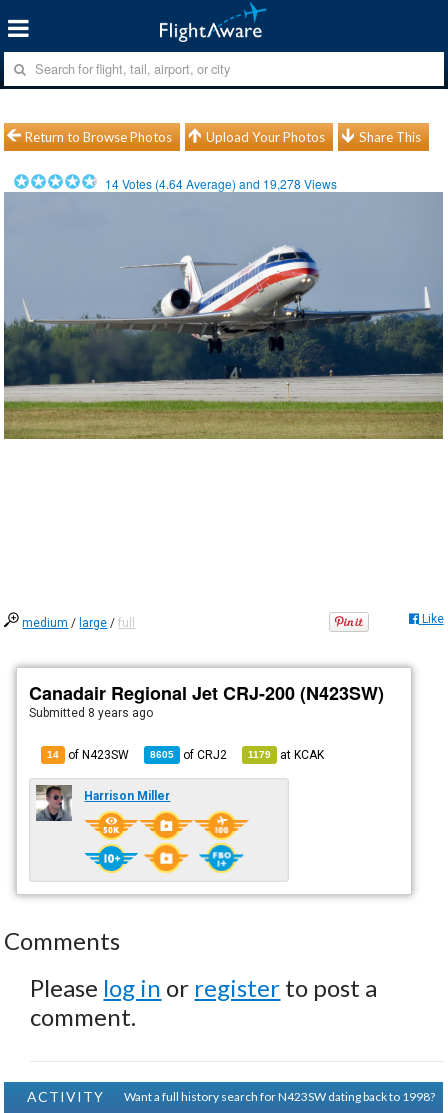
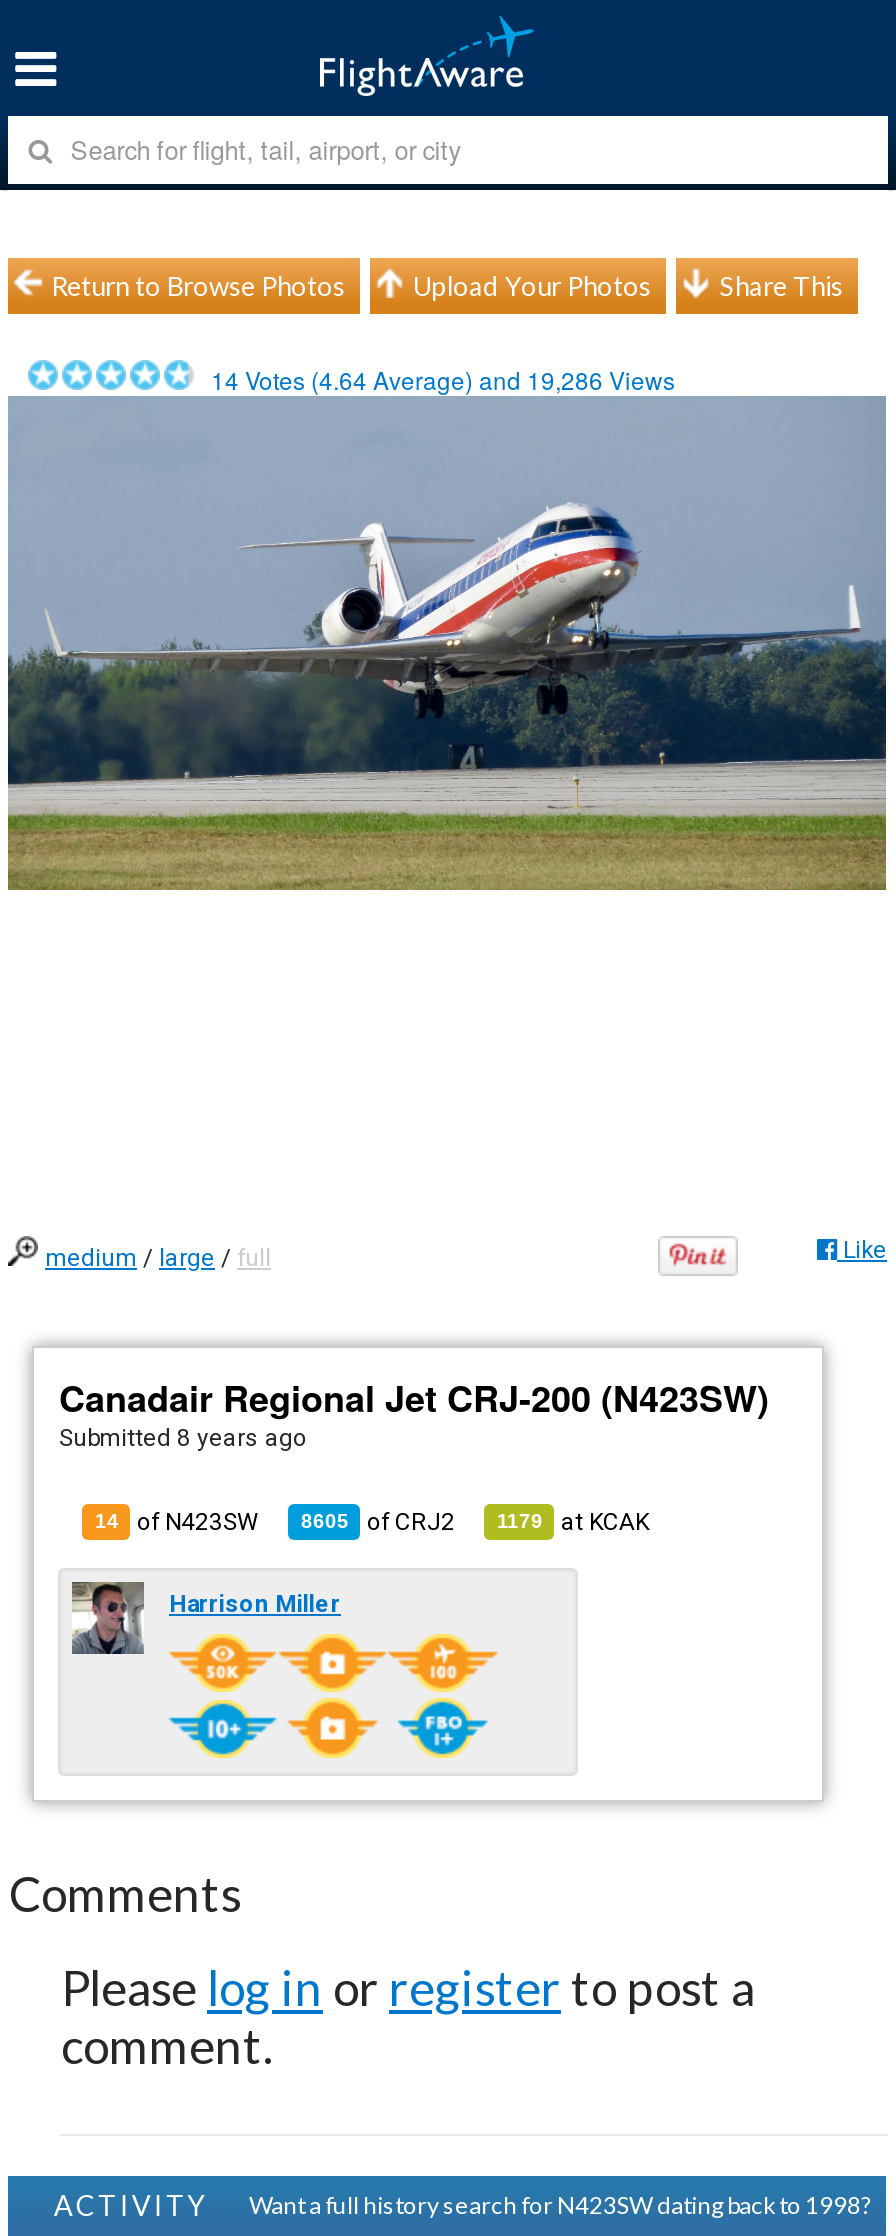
[105,175,343,192] 14 Votes (4.64 Average) and 19,278 Views -> [211,362,687,396] 14 Votes (4.64 Average) and 19,286 Views

